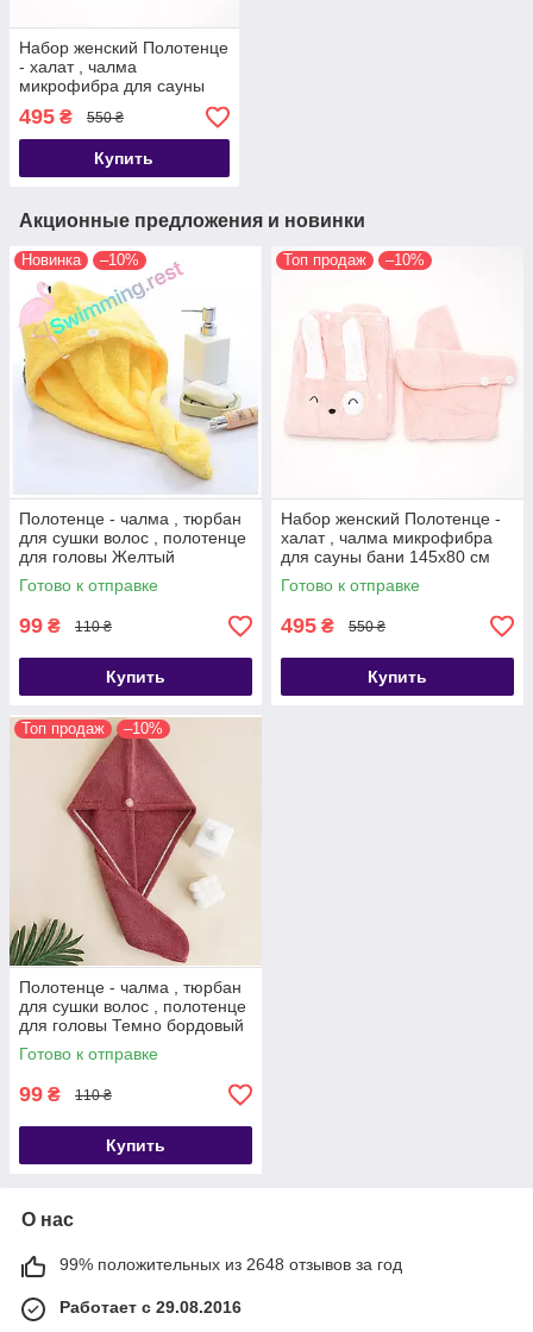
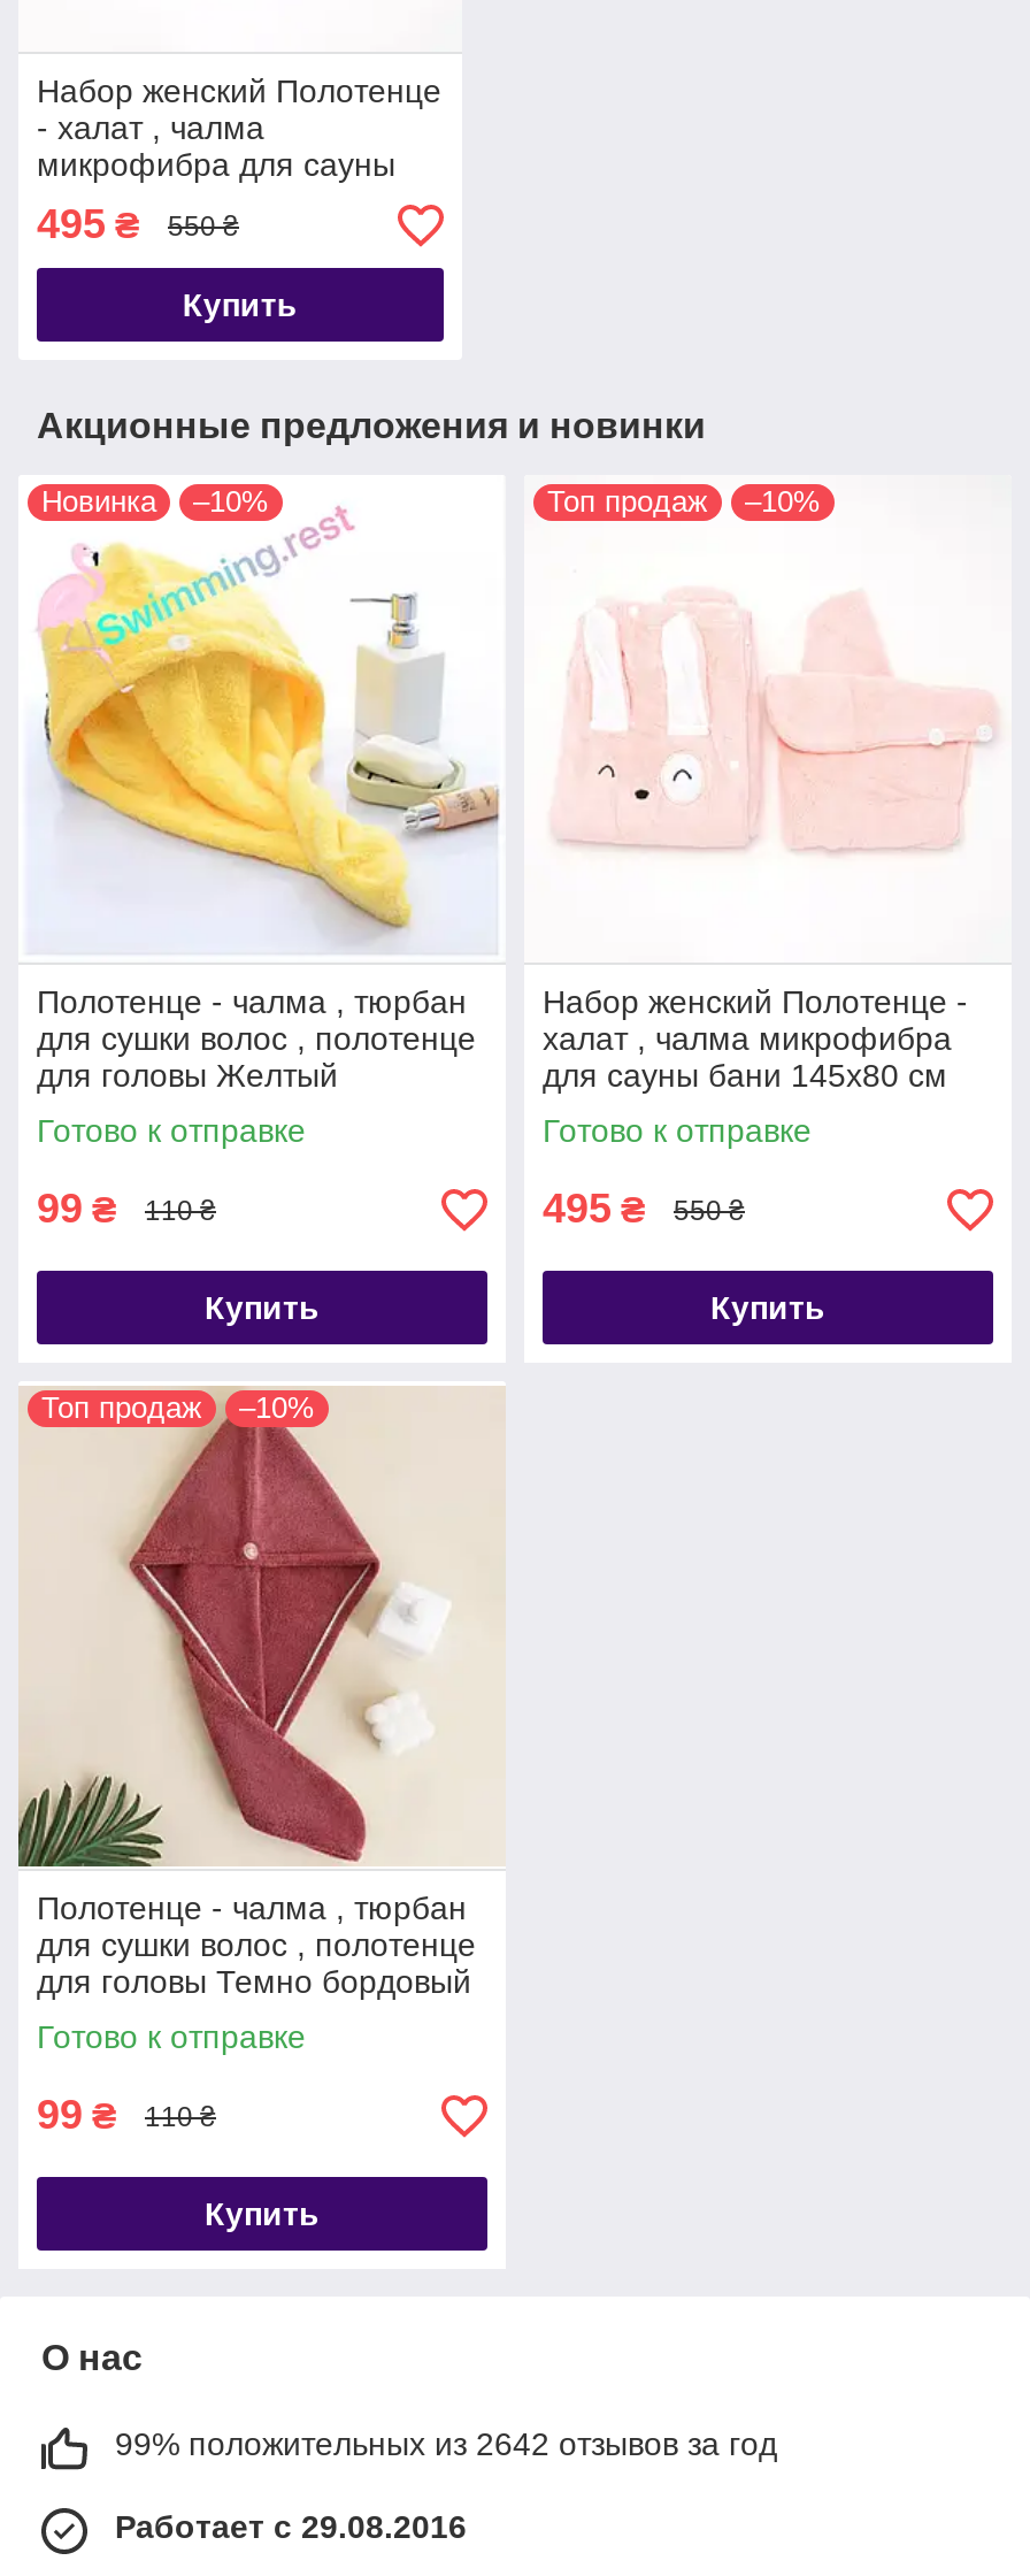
[59,1255,402,1274] 99% положительных из 2648 отзывов за год -> [115,2426,777,2463] 99% положительных из 2642 отзывов за год

